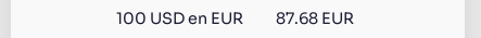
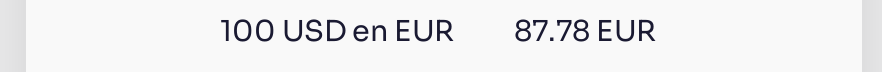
[116,9,354,28] 100 USD en EUR 87.68 EUR -> [220,12,656,48] 100 USD en EUR 87.78 EUR

